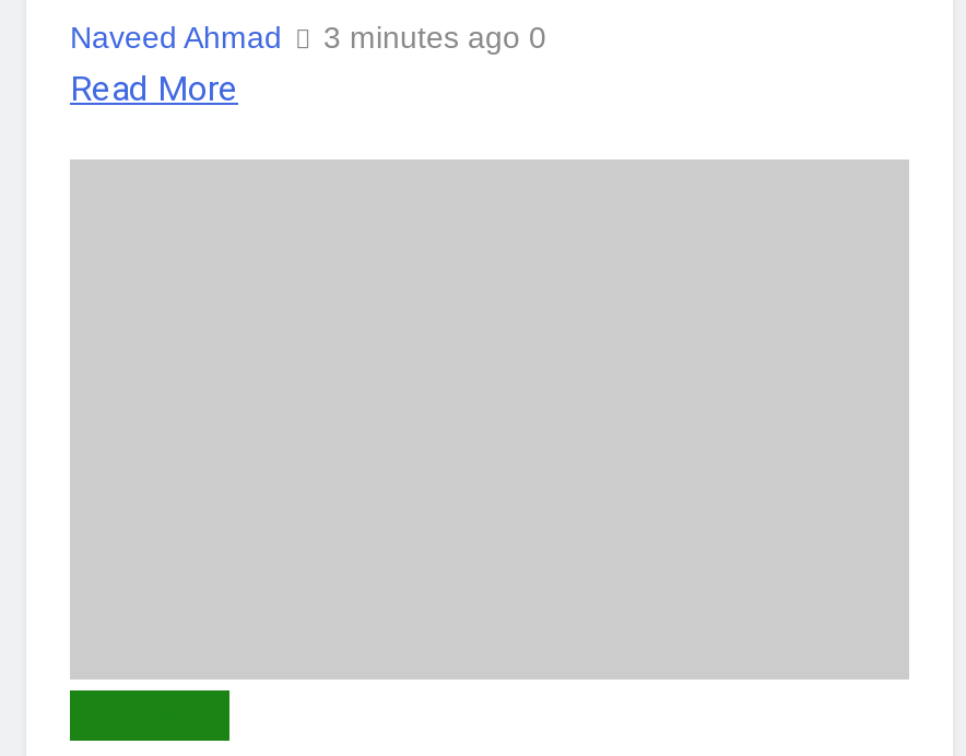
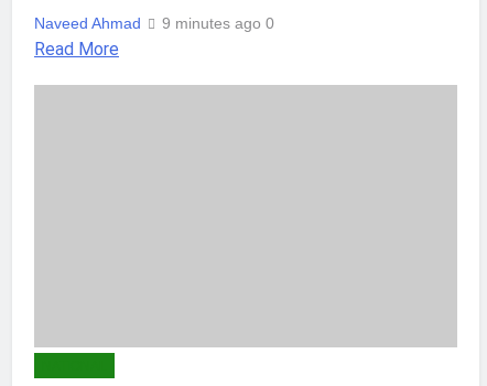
[70,20,546,55] Naveed Ahmad 3 minutes ago 0 -> [34,14,274,32] Naveed Ahmad 9 minutes ago 0

